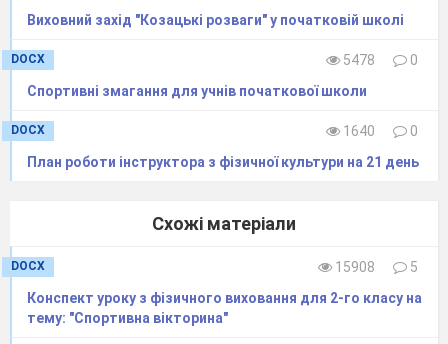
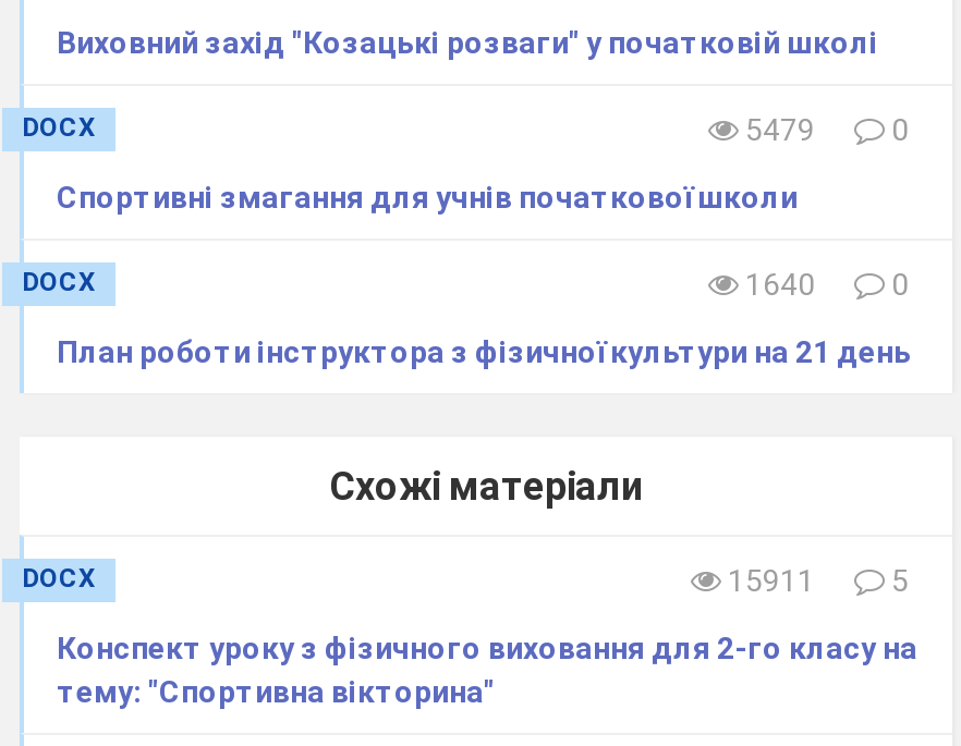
[340,52,375,68] 5478 -> [739,111,815,146] 5479
[332,259,418,275] 15908 5 -> [721,562,909,597] 15911 5

